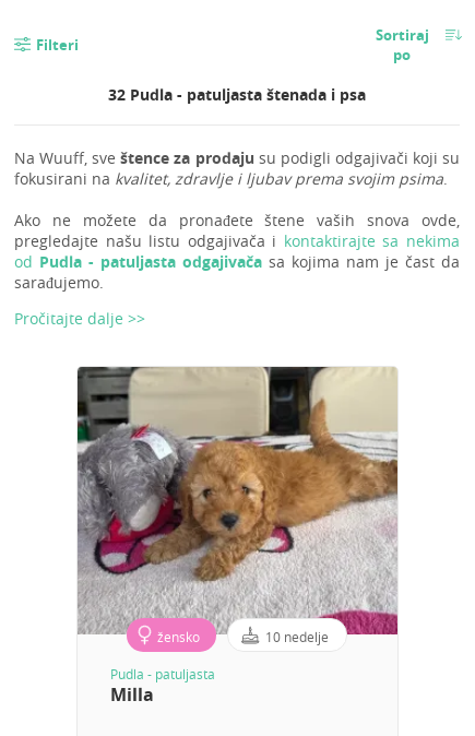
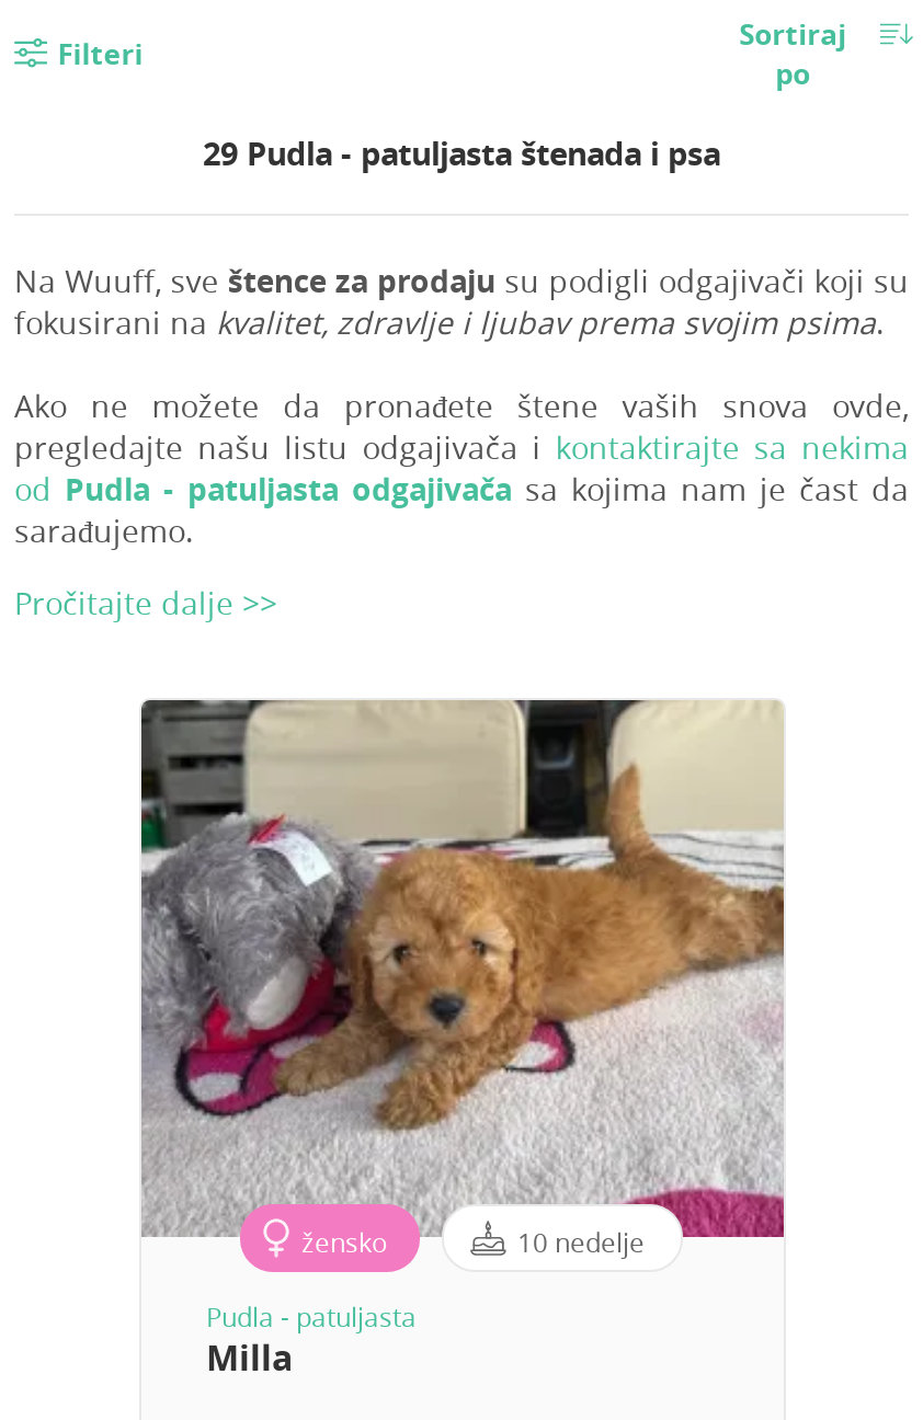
[108,84,366,106] 32 Pudla - patuljasta štenada i psa -> [203,133,720,177] 29 Pudla - patuljasta štenada i psa

